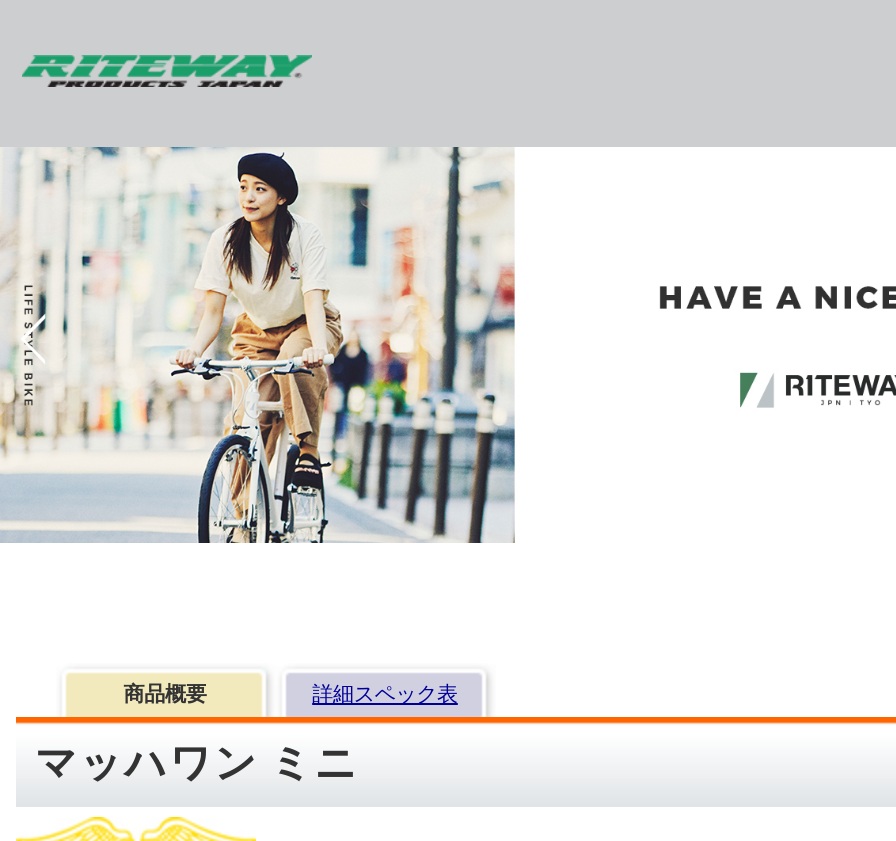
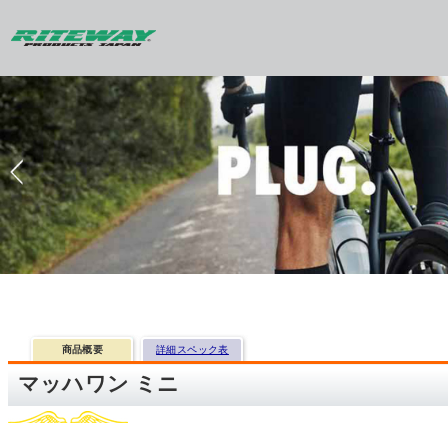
[6,145,890,545] [image] -> [3,75,445,275] [image]

